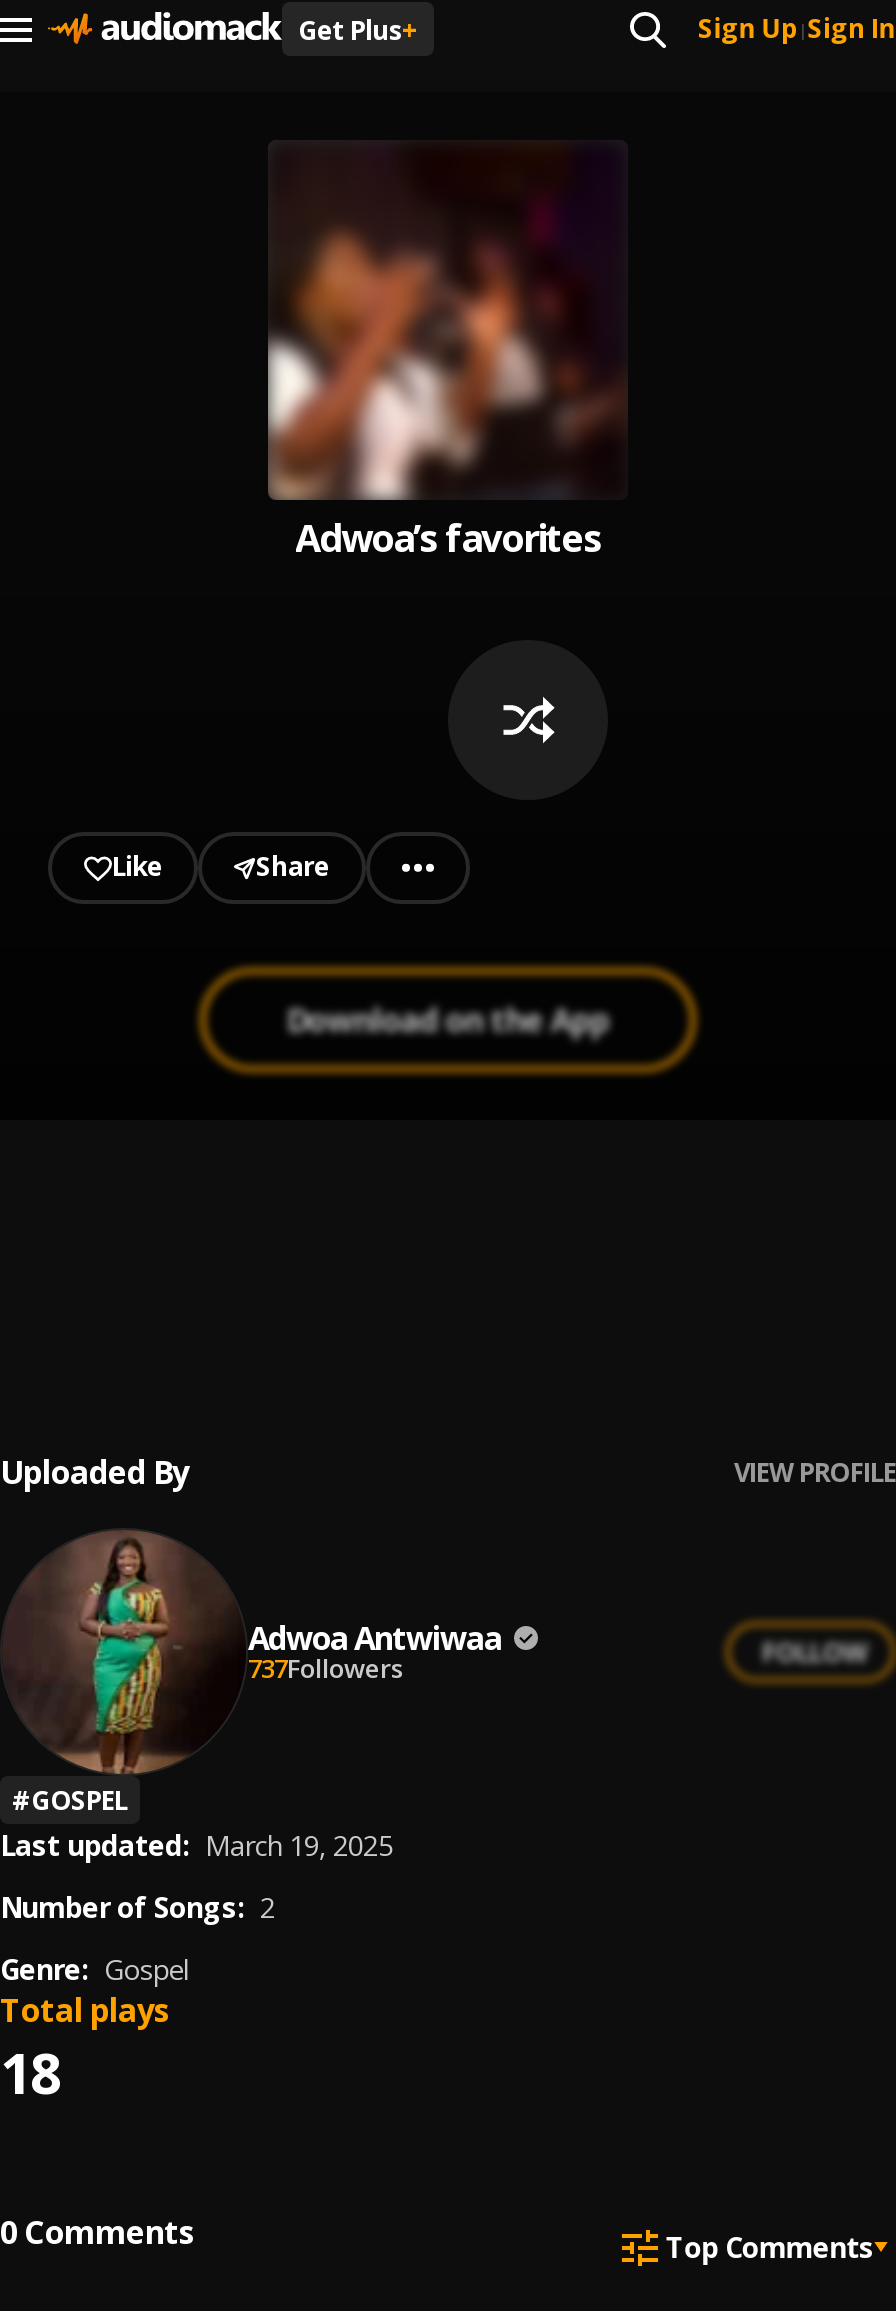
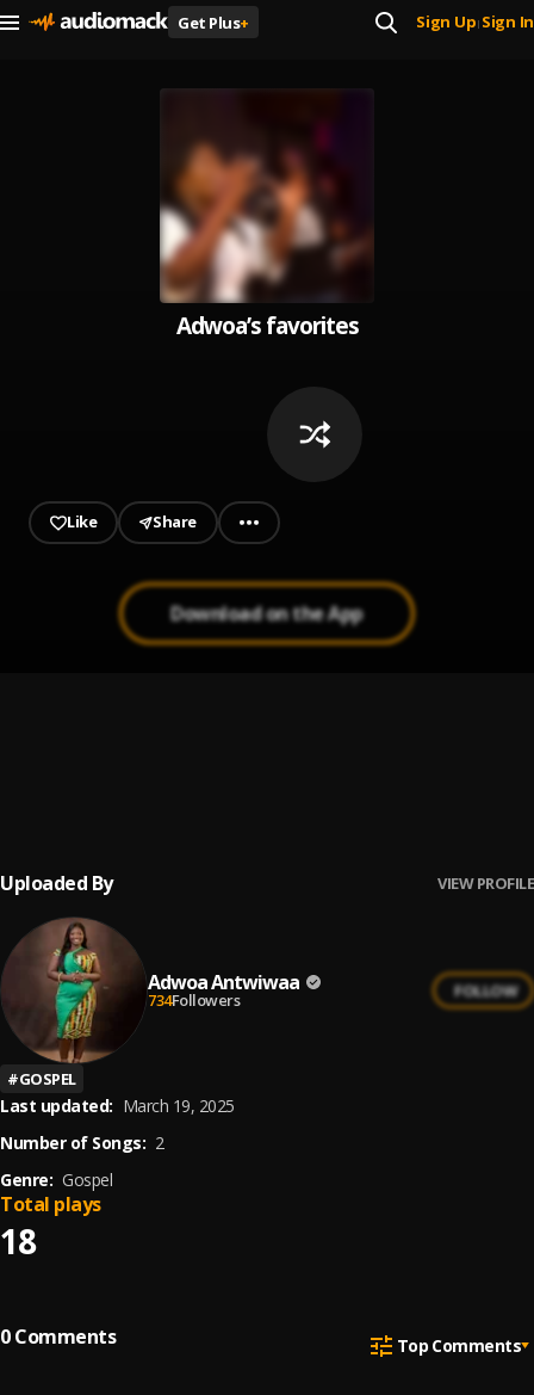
[248,1649,402,1685] 737Followers -> [148,989,240,1010] 734Followers

